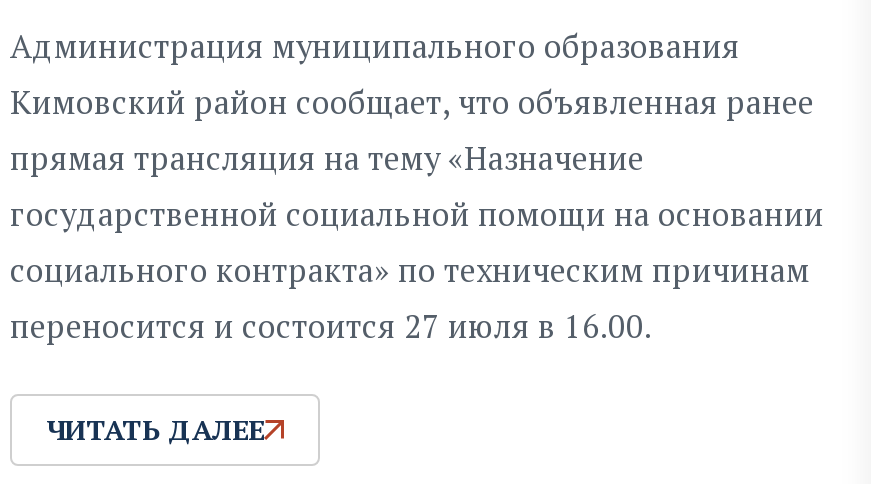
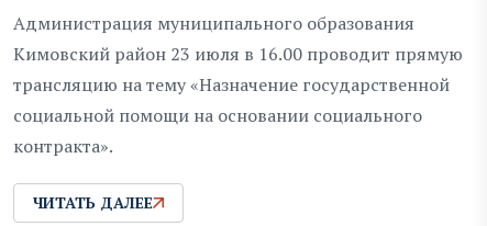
[10,80,824,348] Кимовский район сообщает, что объявленная ранее | прямая трансляция на тему «Назначение | государственной социальной помощи на основании | социального контракта» по техническим причинам | переносится и состоится 27 июля в 16.00. -> [13,42,463,158] Кимовский район 23 июля в 16.00 проводит прямую | трансляцию на тему «Назначение государственной | социальной помощи на основании социального | контракта».

